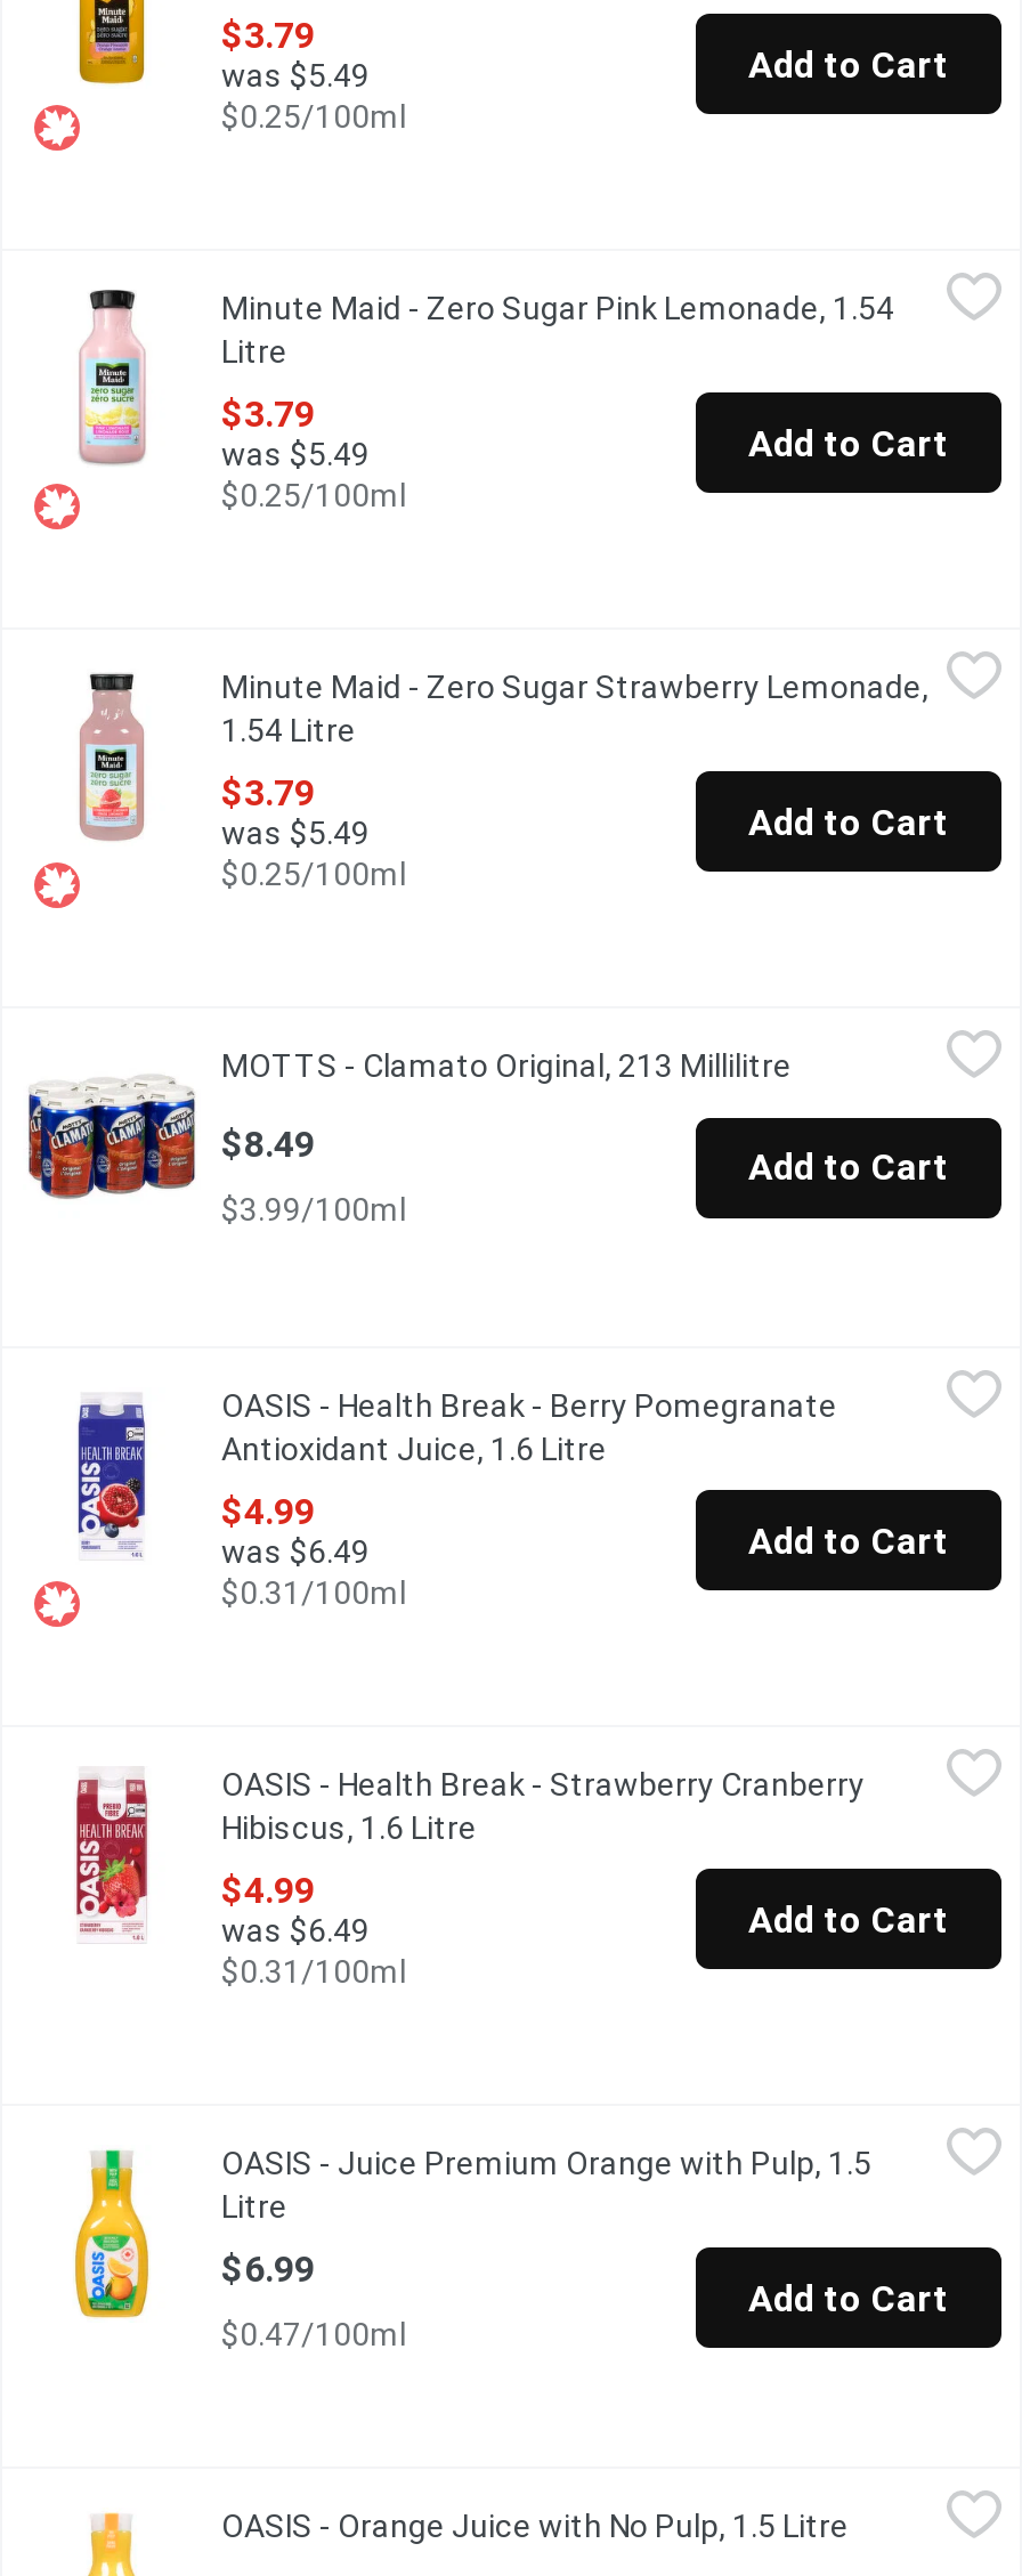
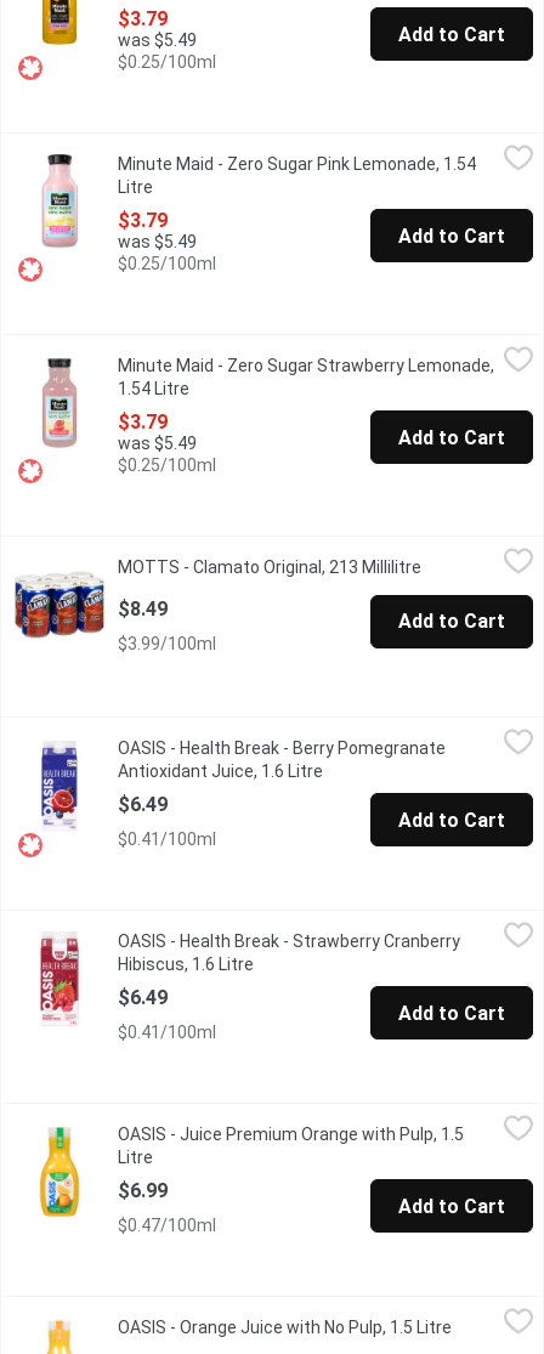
[221,1490,406,1611] $4.99 | was $6.49 | $0.31/100ml -> [118,793,216,849] $6.49 | $0.41/100ml
[221,1869,406,1990] $4.99 | was $6.49 | $0.31/100ml -> [118,986,216,1042] $6.49 | $0.41/100ml

